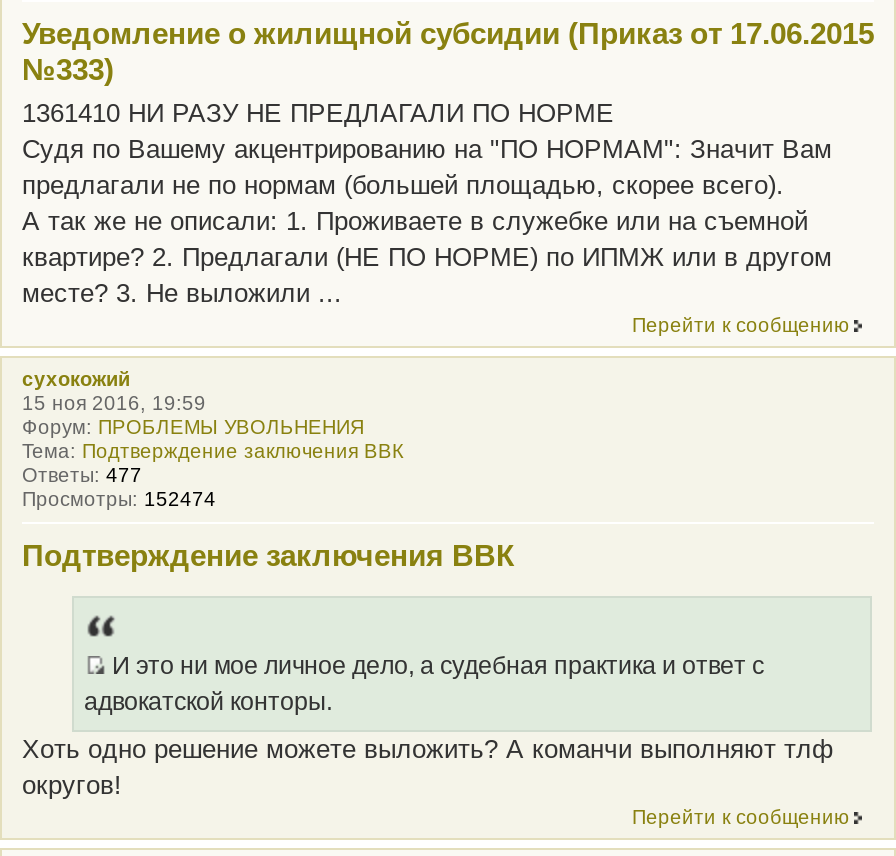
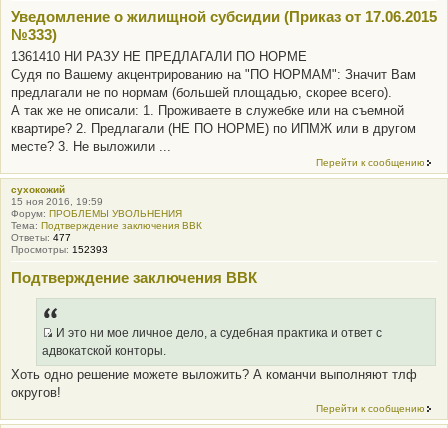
[22,489,216,511] Просмотры: 152474 -> [11,244,108,255] Просмотры: 152393

